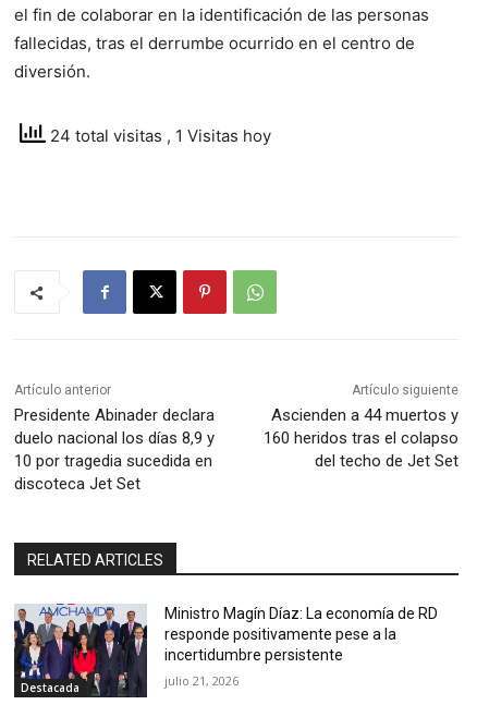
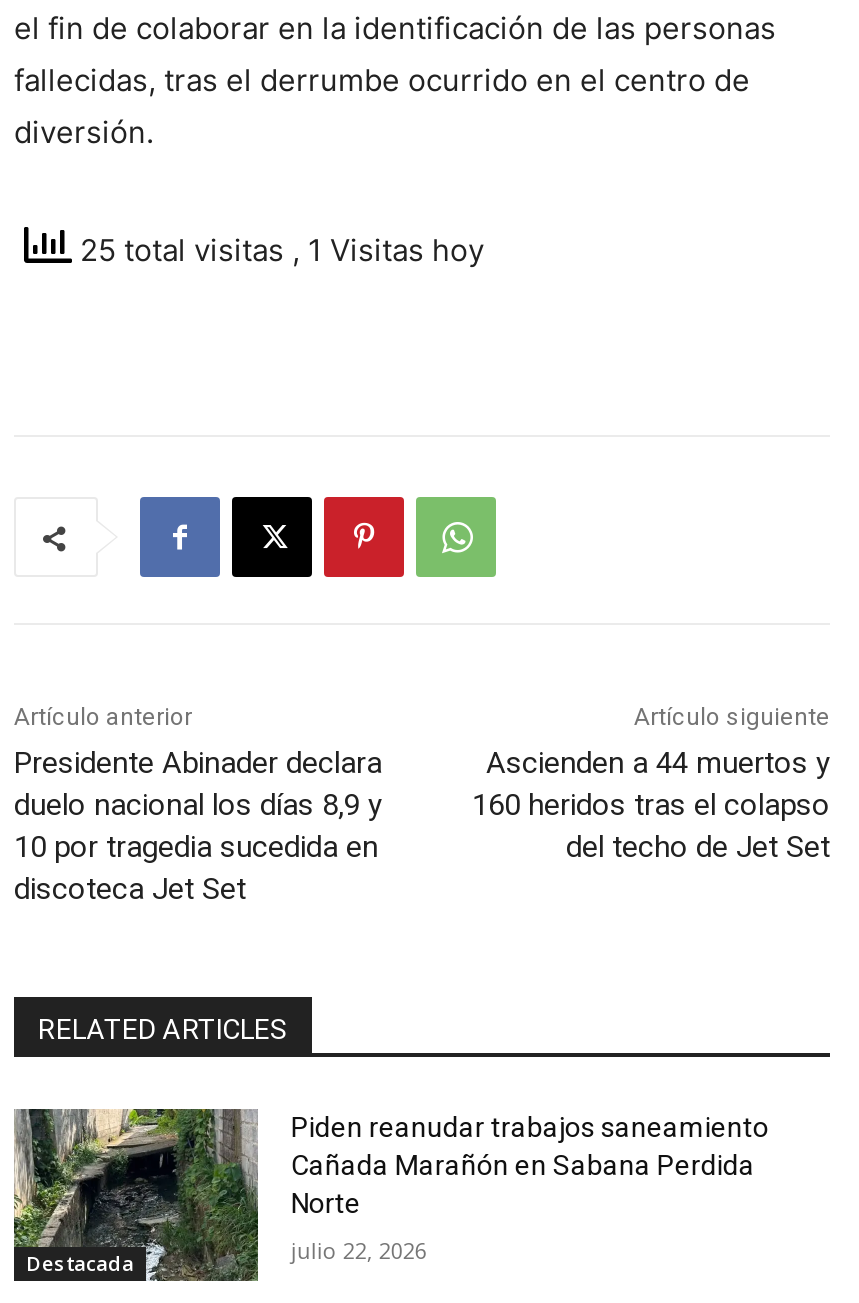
[46,126,271,147] 24 total visitas, 1 Visitas hoy -> [72,231,484,269] 25 total visitas, 1 Visitas hoy
[13,603,438,698] [image] | Ministro Magín Díaz: La economía de RD | responde positivamente pese a la | incertidumbre persistente -> [12,1108,769,1282] [image] | Piden reanudar trabajos saneamiento | Cañada Marañón en Sabana Perdida | Norte
[165,673,239,689] julio 21, 2026 -> [291,1235,427,1265] julio 22, 2026

